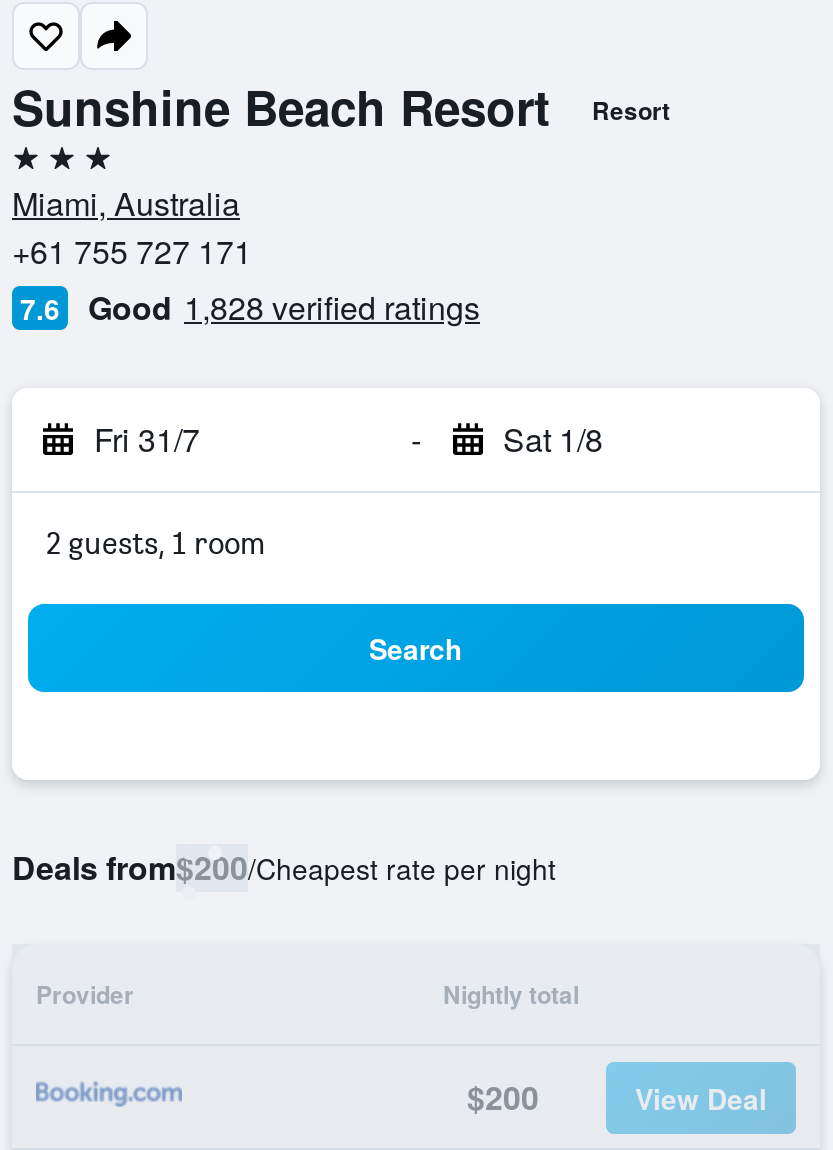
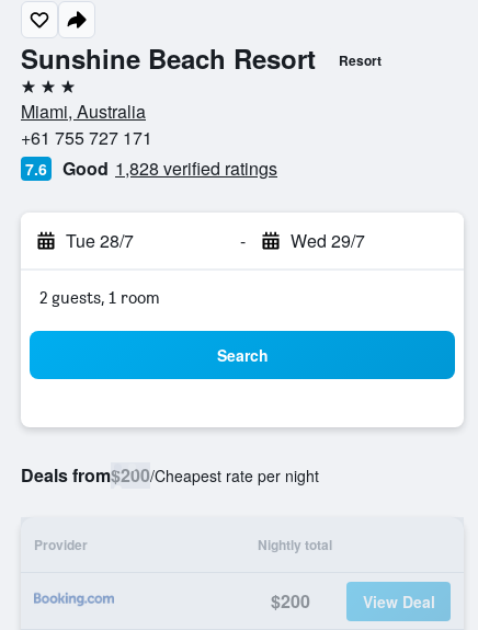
[94,416,200,462] Fri 31/7 -> [66,228,134,253] Tue 28/7
[503,416,603,462] Sat 1/8 -> [290,228,365,253] Wed 29/7

